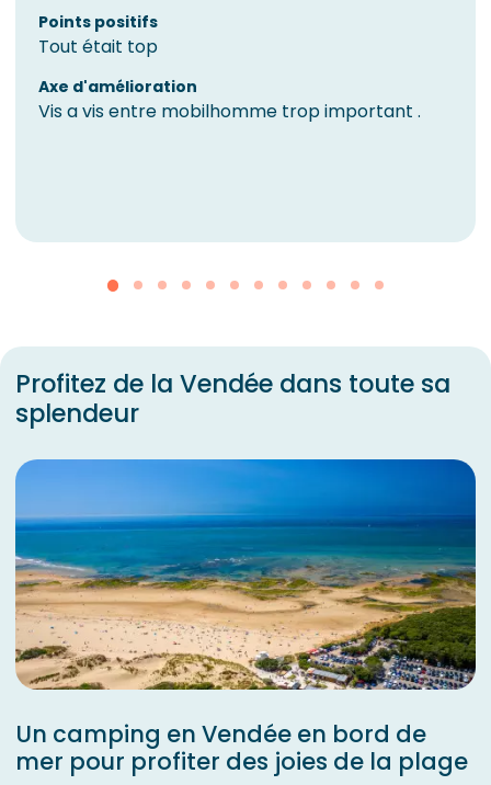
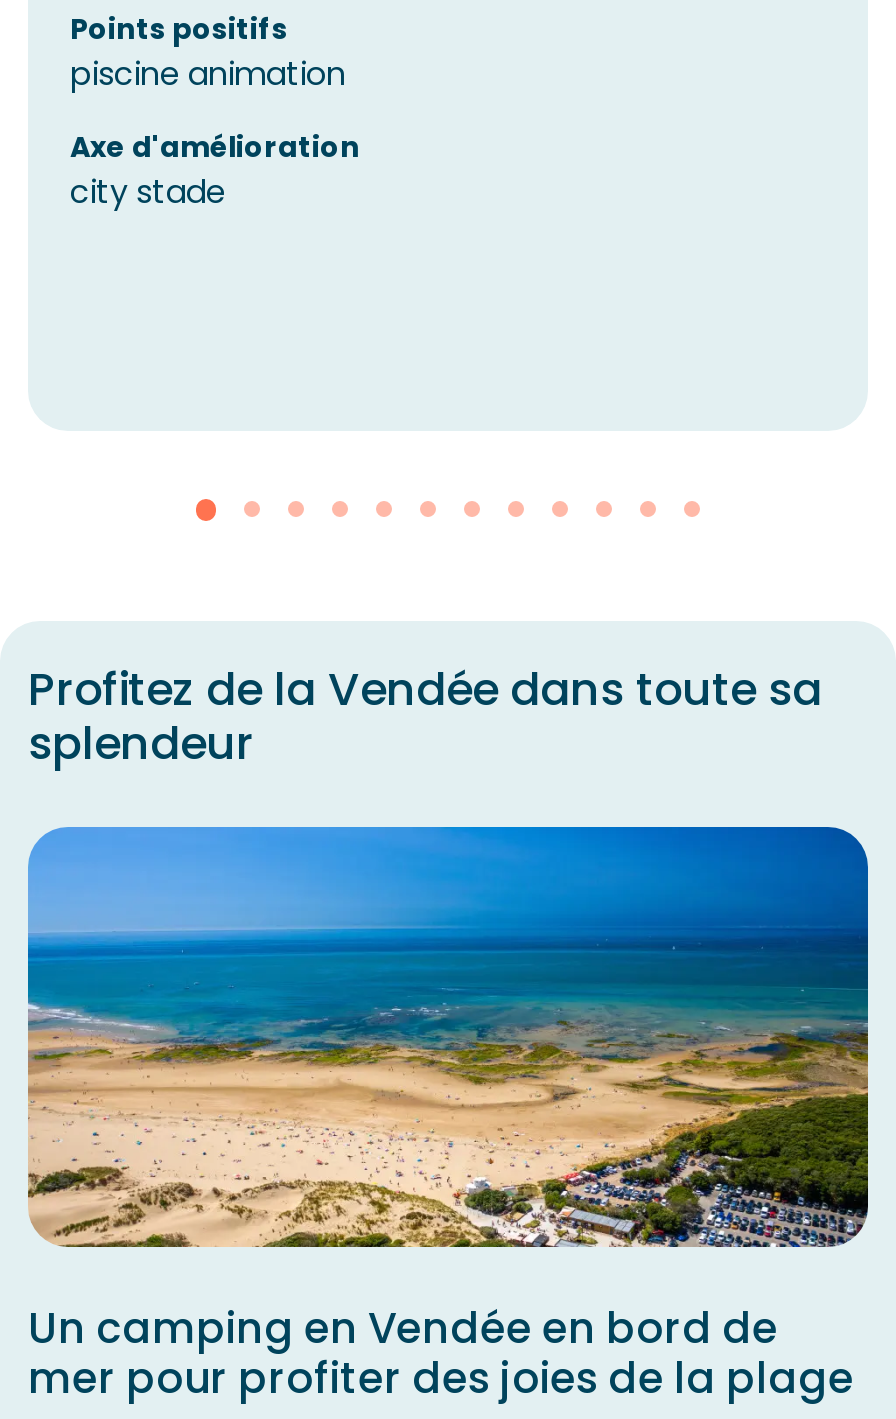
[38,34,158,59] Tout était top -> [70,51,346,97] piscine animation
[38,99,421,124] Vis a vis entre mobilhomme trop important . -> [70,169,226,215] city stade

